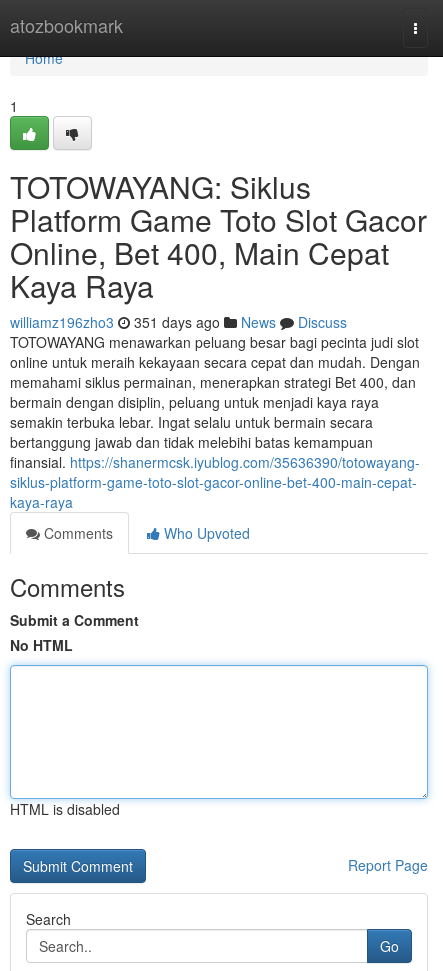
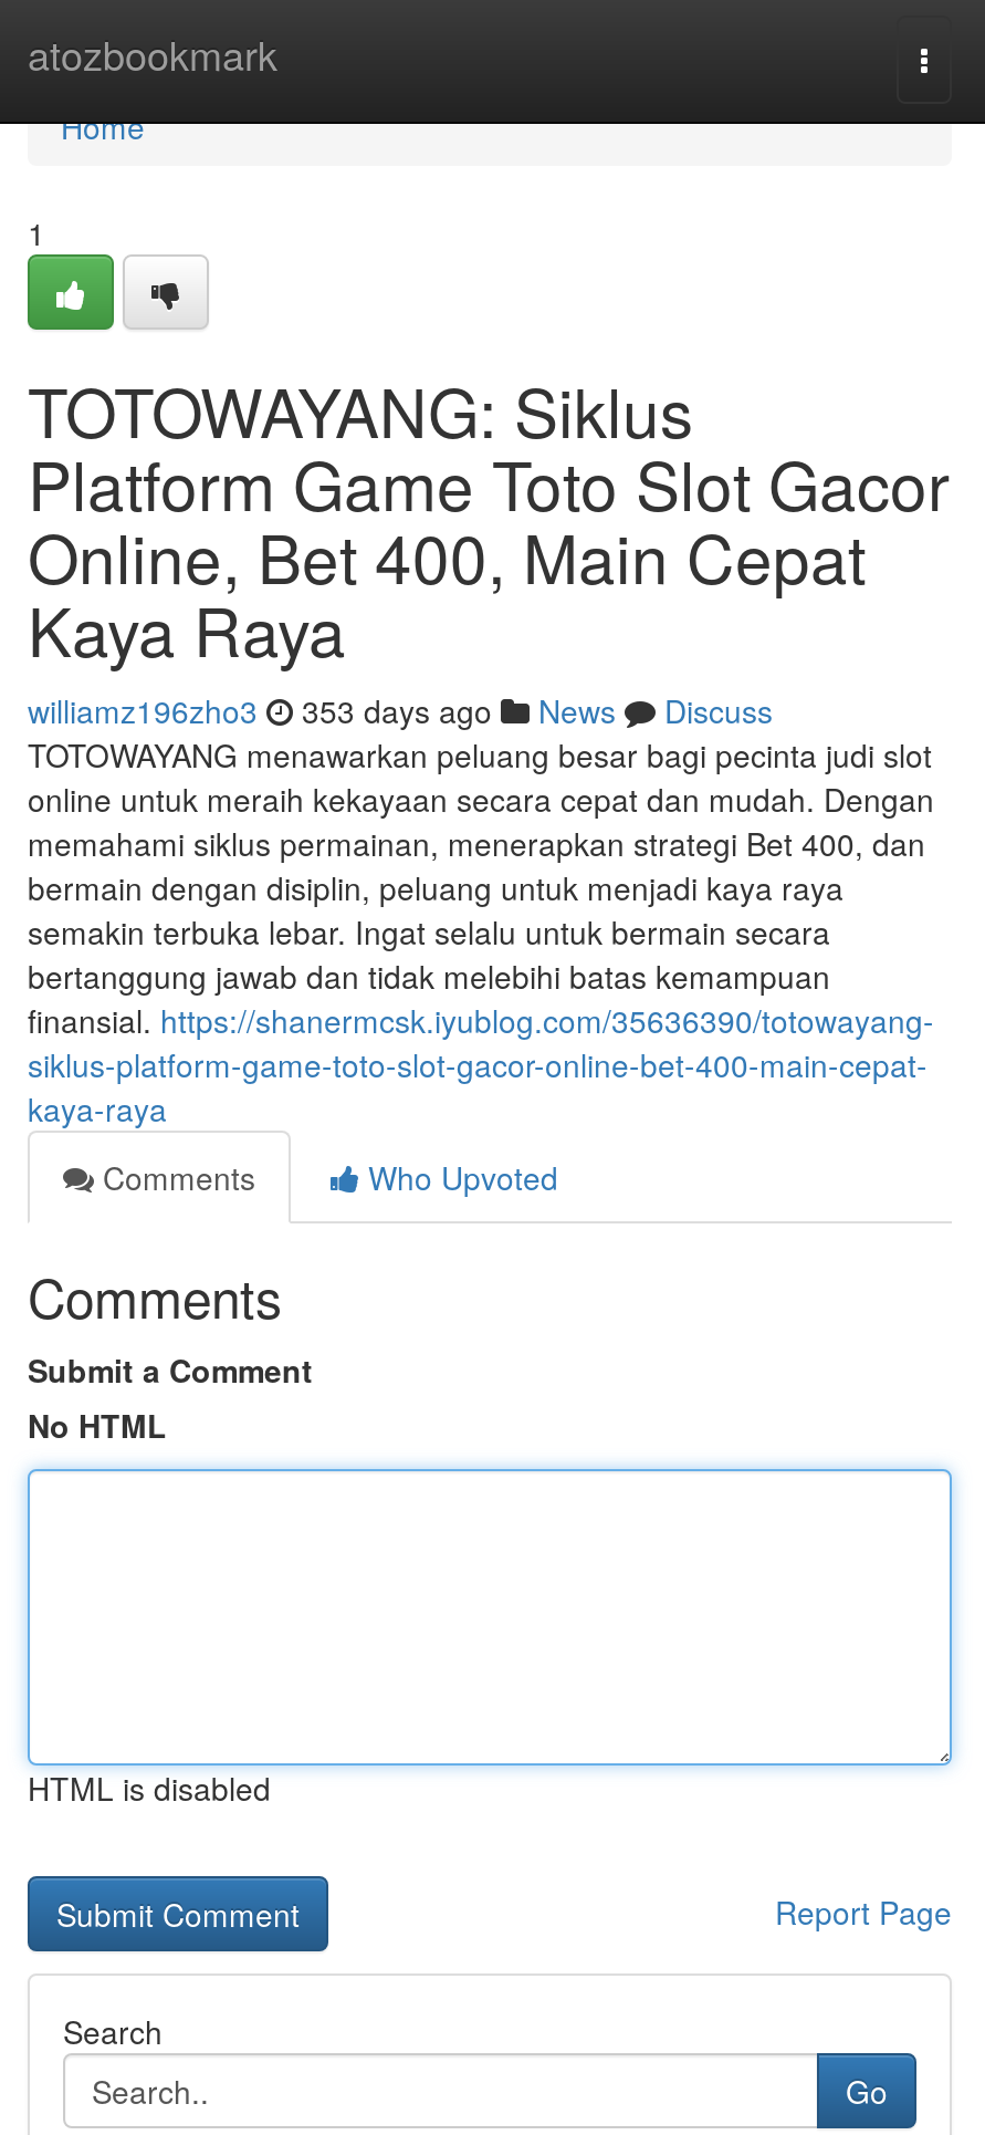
[10,312,347,332] williamz196zho3 351 days ago News Discuss -> [28,688,773,732] williamz196zho3 353 days ago News Discuss

